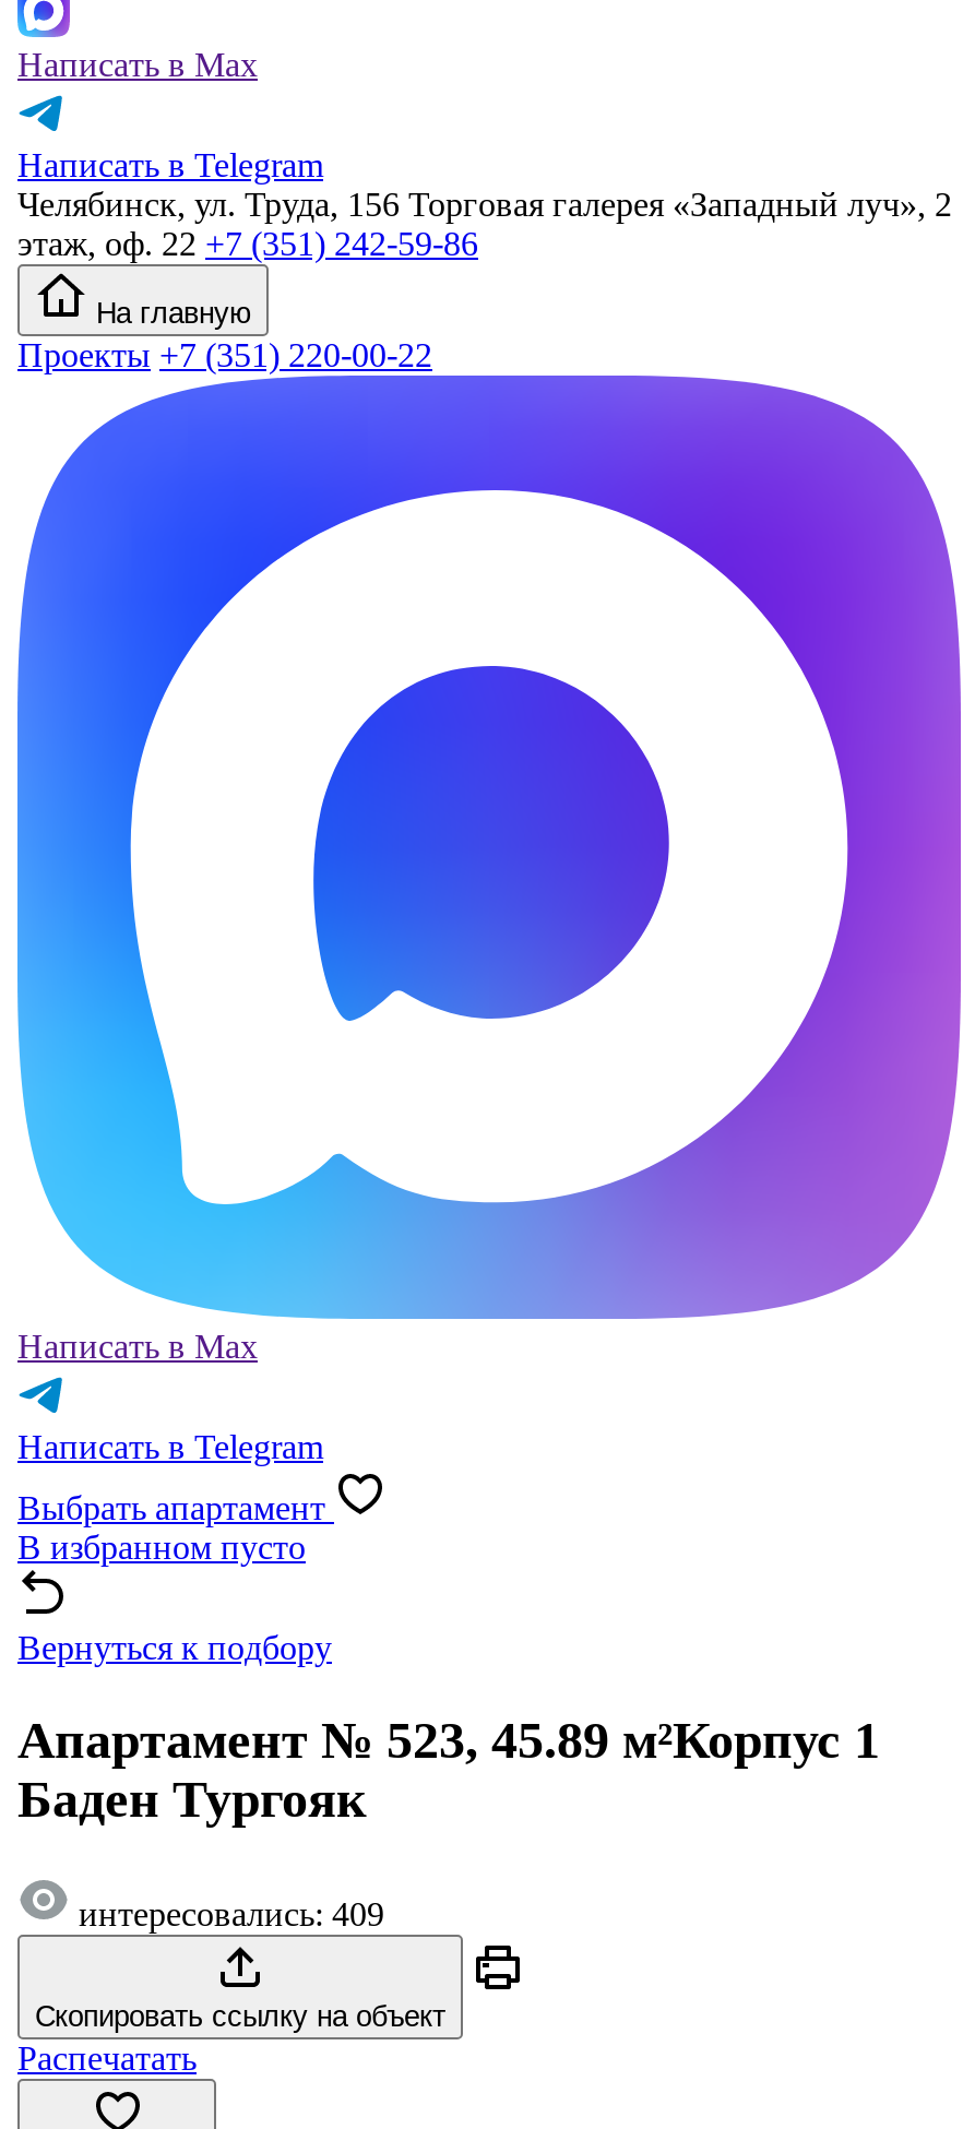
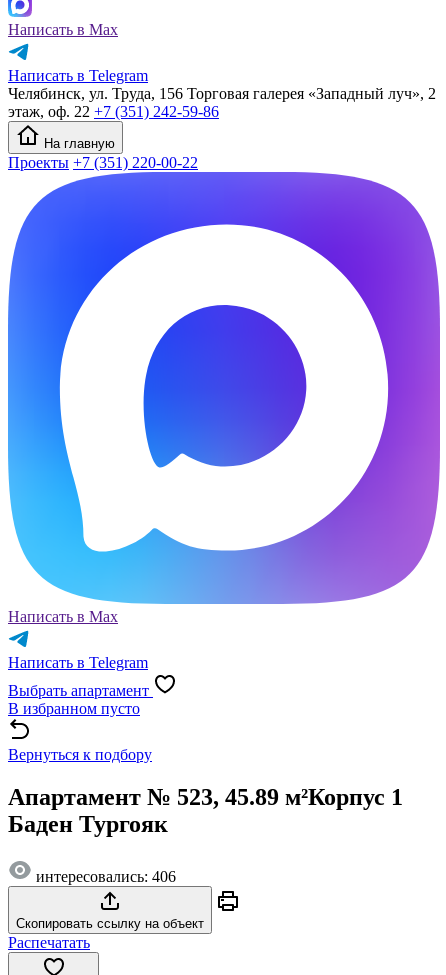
[70,1895,384,1932] интересовались: 409 -> [32,868,176,885] интересовались: 406

